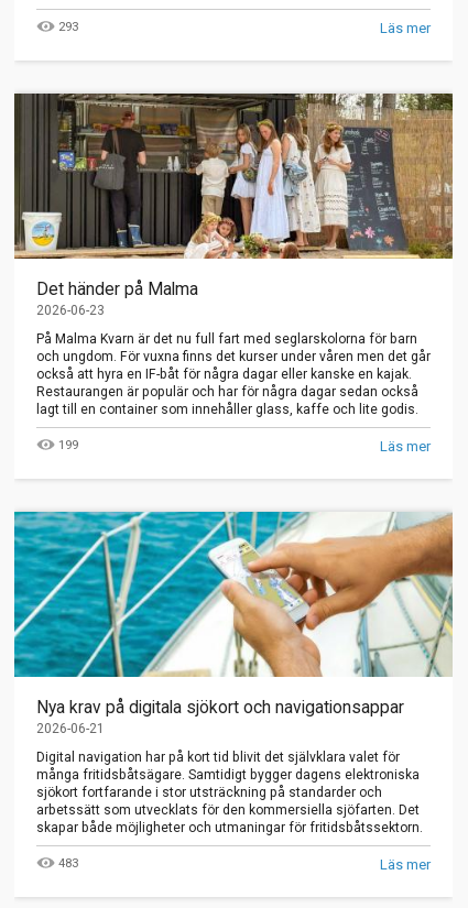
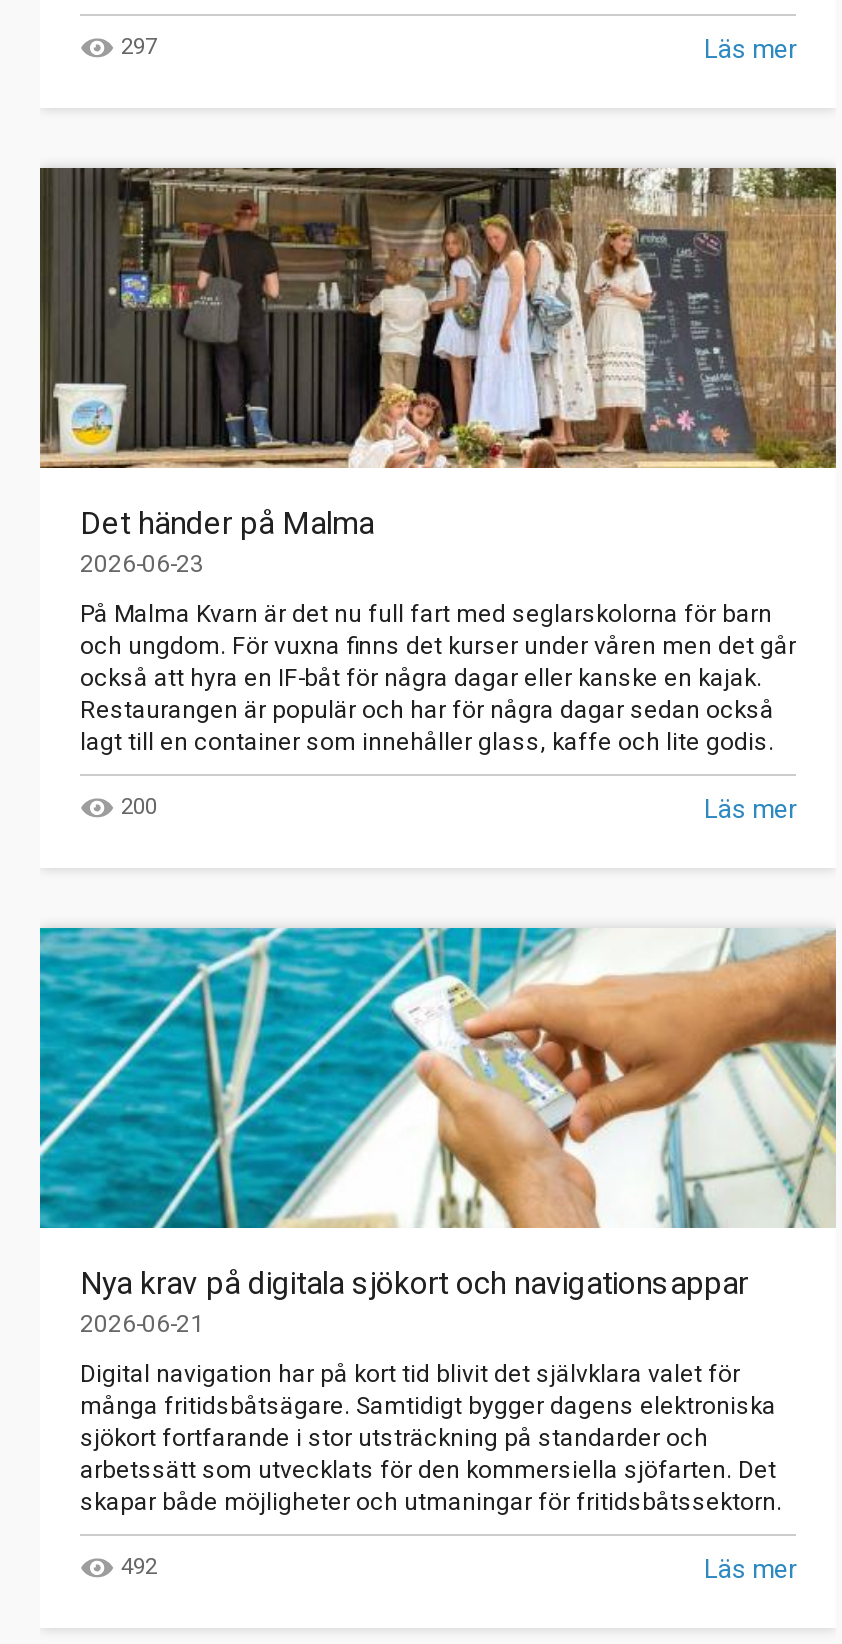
[59,18,79,34] 293 -> [121,33,157,61] 297
[59,436,79,452] 199 -> [121,793,157,821] 200
[59,855,79,870] 483 -> [121,1553,157,1581] 492

